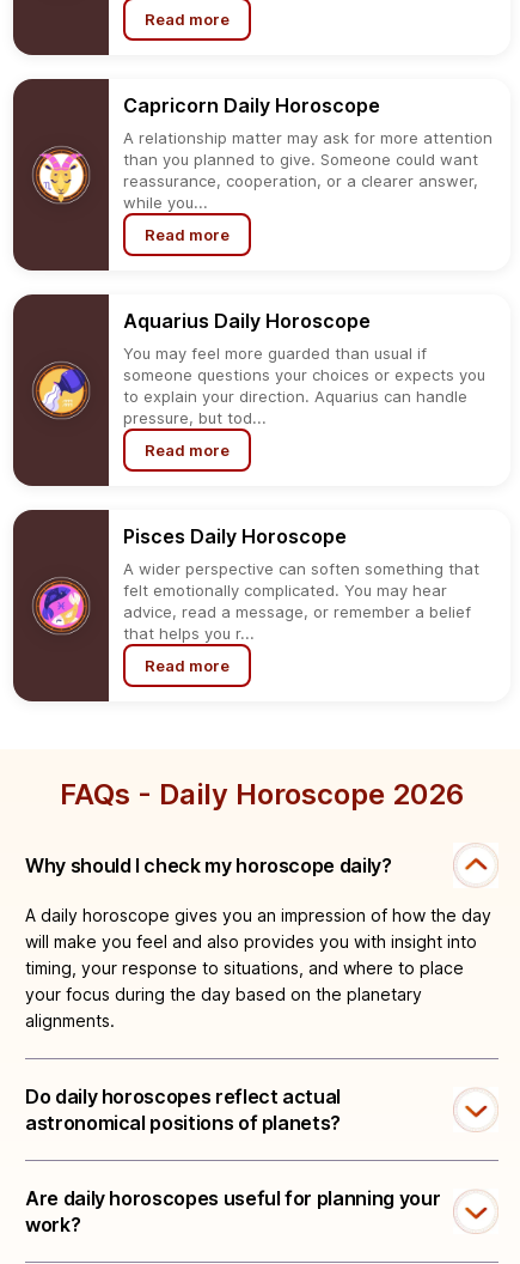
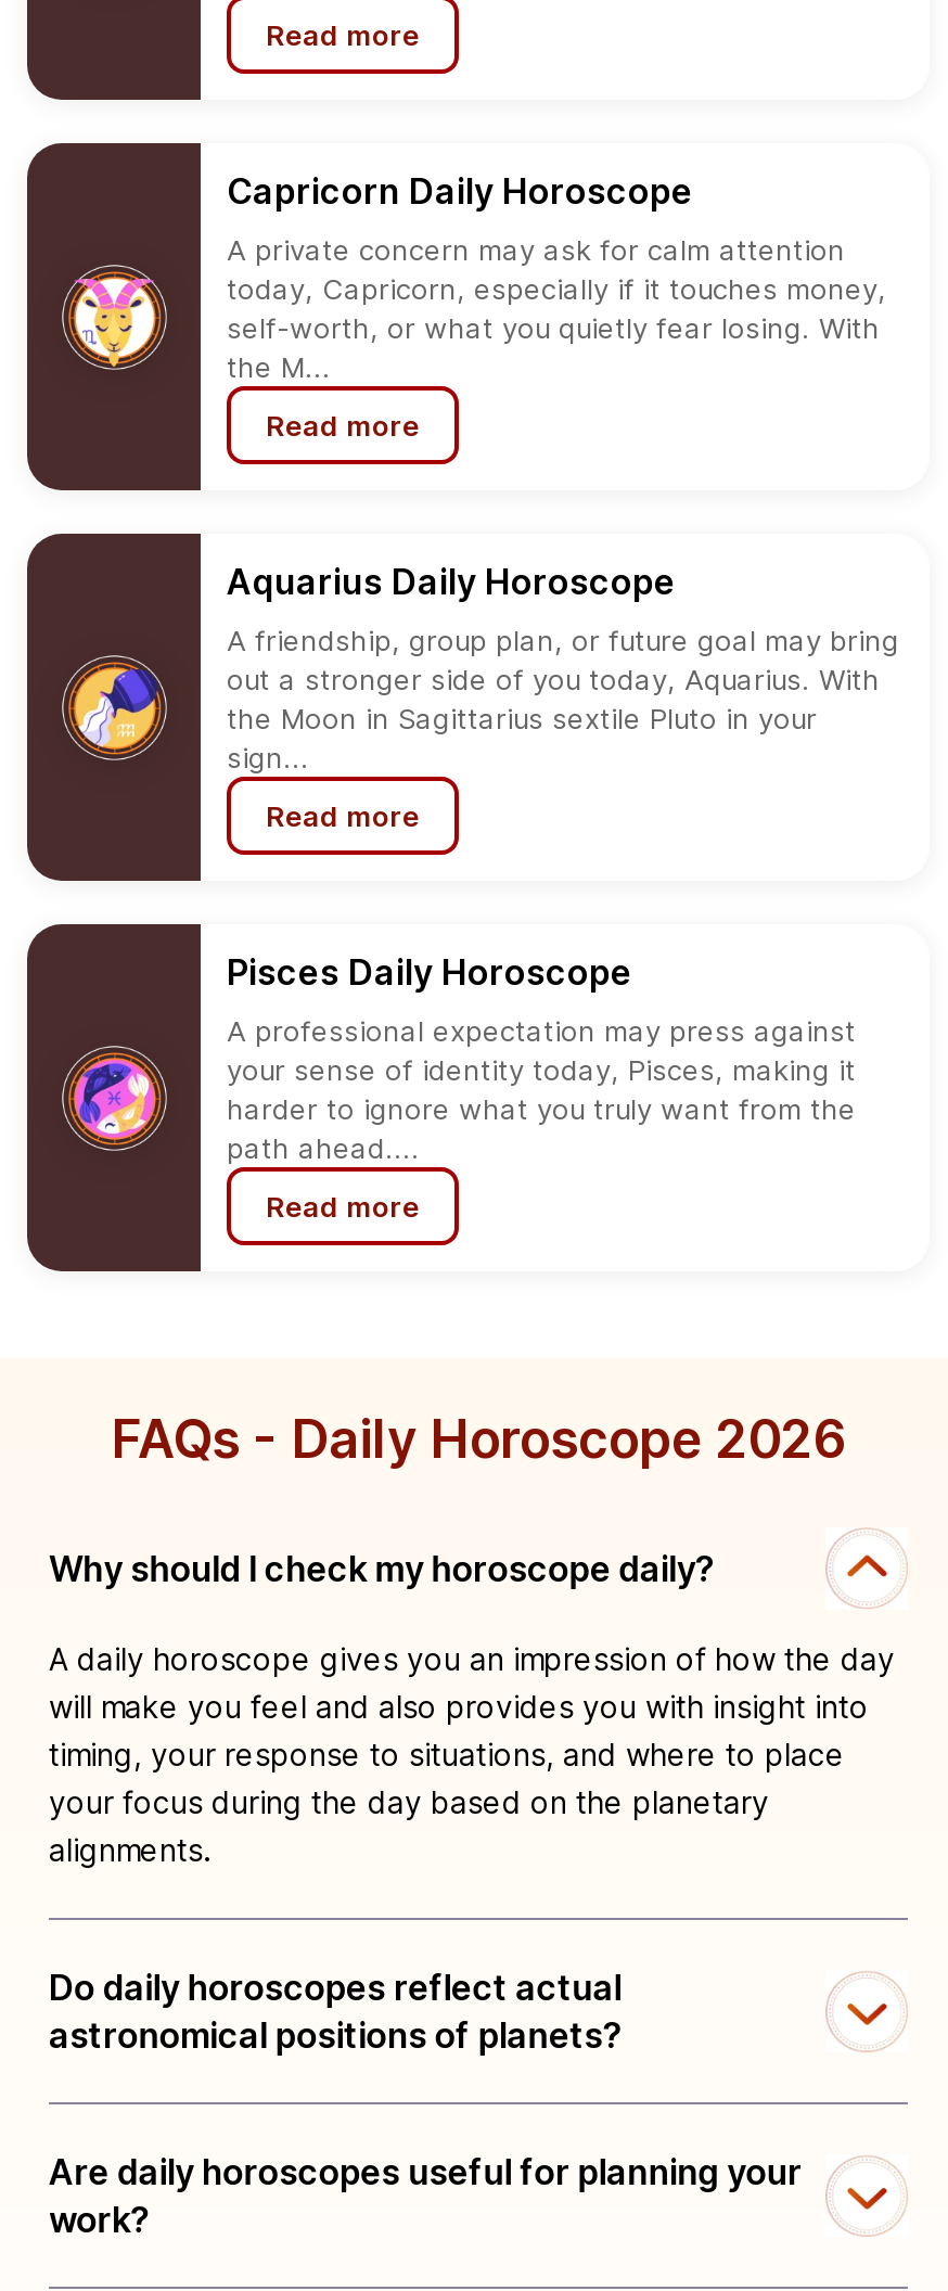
[123,128,493,212] A relationship matter may ask for more attention | than you planned to give. Someone could want | reassurance, cooperation, or a clearer answer, | while you... -> [227,232,886,384] A private concern may ask for calm attention | today, Capricorn, especially if it touches money, | self-worth, or what you quietly fear losing. With | the M...
[123,344,485,427] You may feel more guarded than usual if | someone questions your choices or expects you | to explain your direction. Aquarius can handle | pressure, but tod... -> [227,623,899,775] A friendship, group plan, or future goal may bring | out a stronger side of you today, Aquarius. With | the Moon in Sagittarius sextile Pluto in your | sign...
[123,559,479,643] A wider perspective can soften something that | felt emotionally complicated. You may hear | advice, read a message, or remember a belief | that helps you r... -> [227,1013,856,1165] A professional expectation may press against | your sense of identity today, Pisces, making it | harder to ignore what you truly want from the | path ahead....

